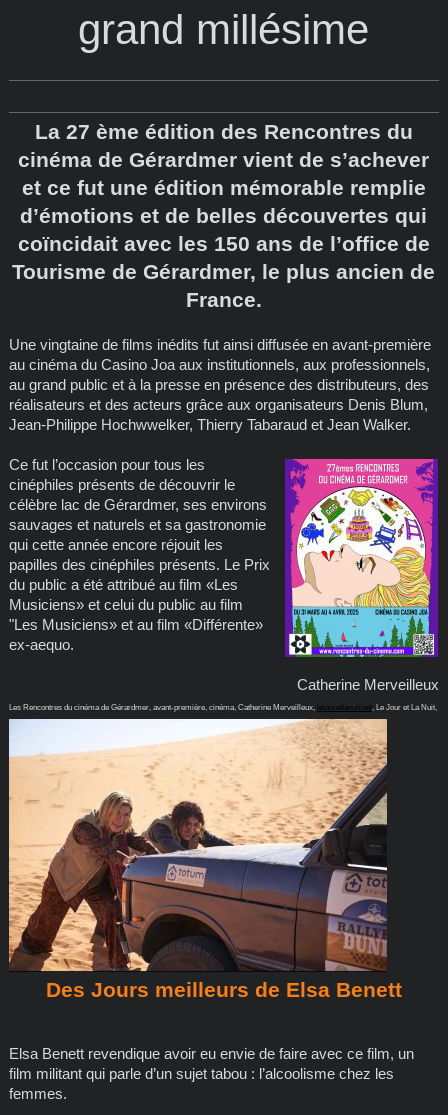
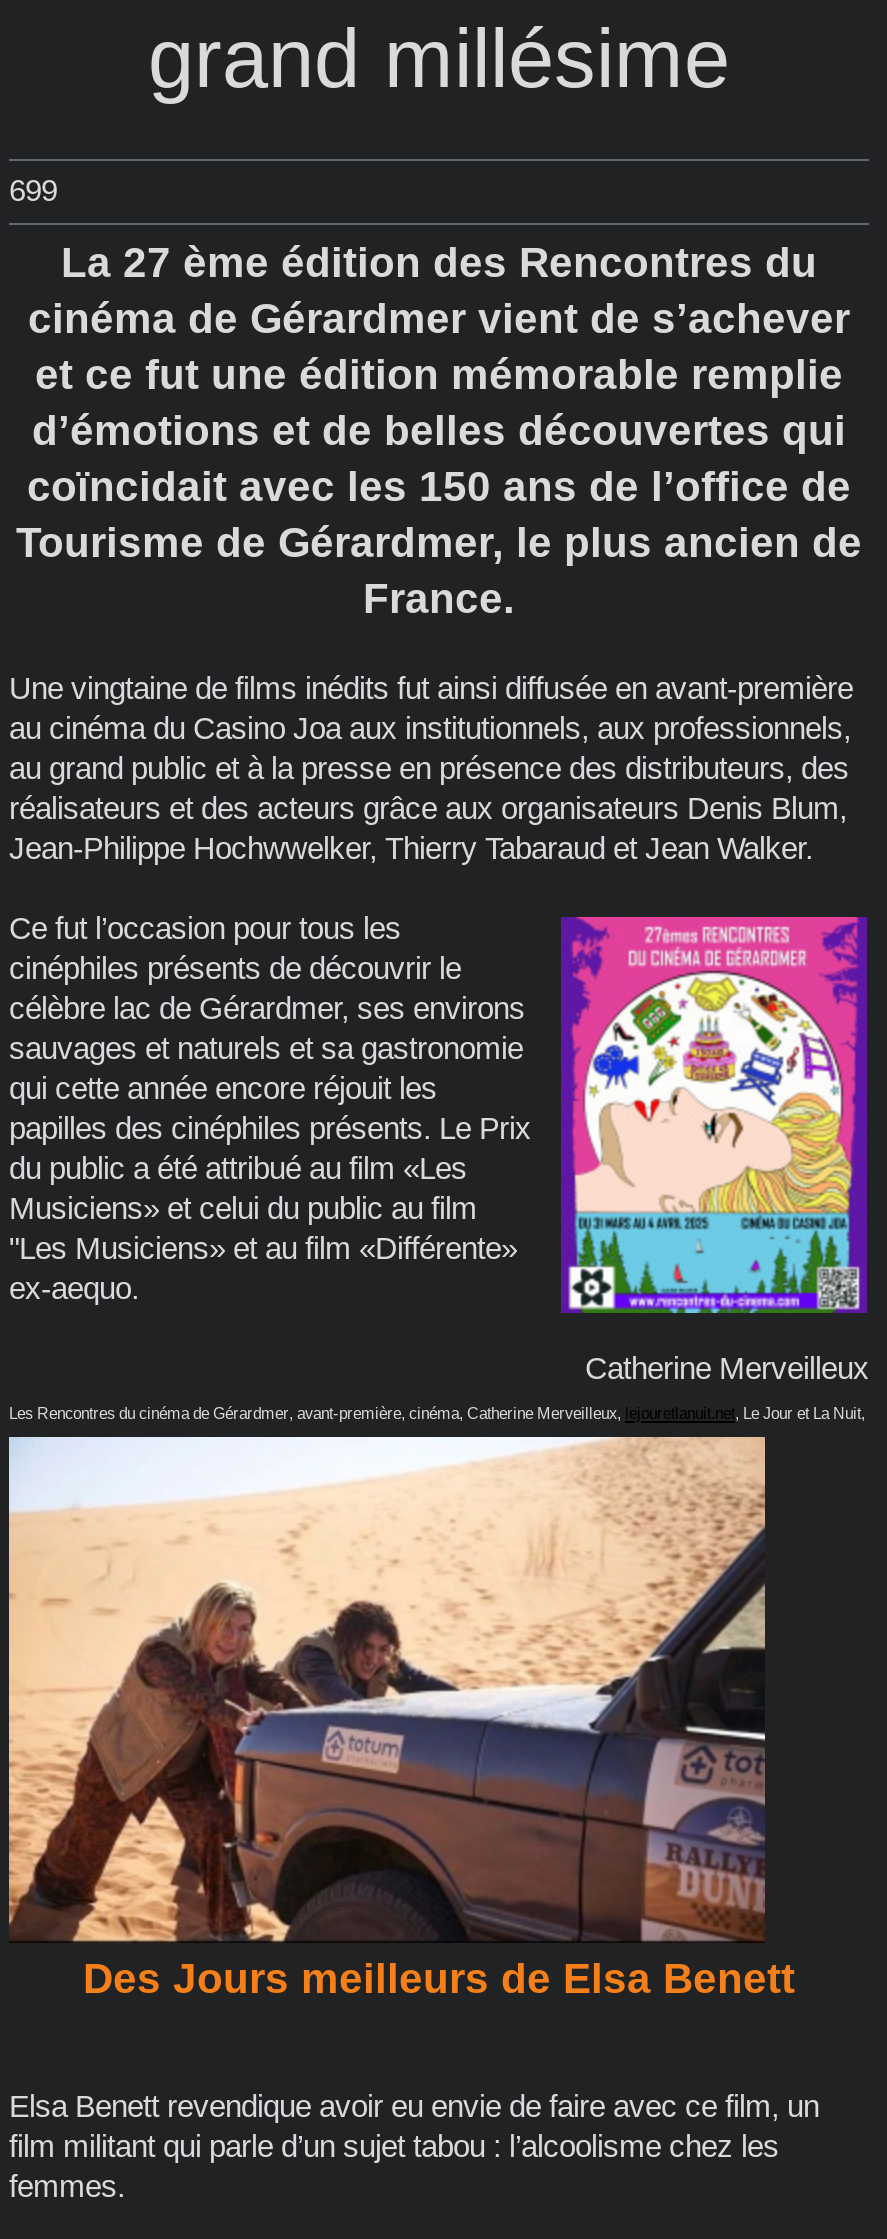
none -> [9,173,57,207] 699

